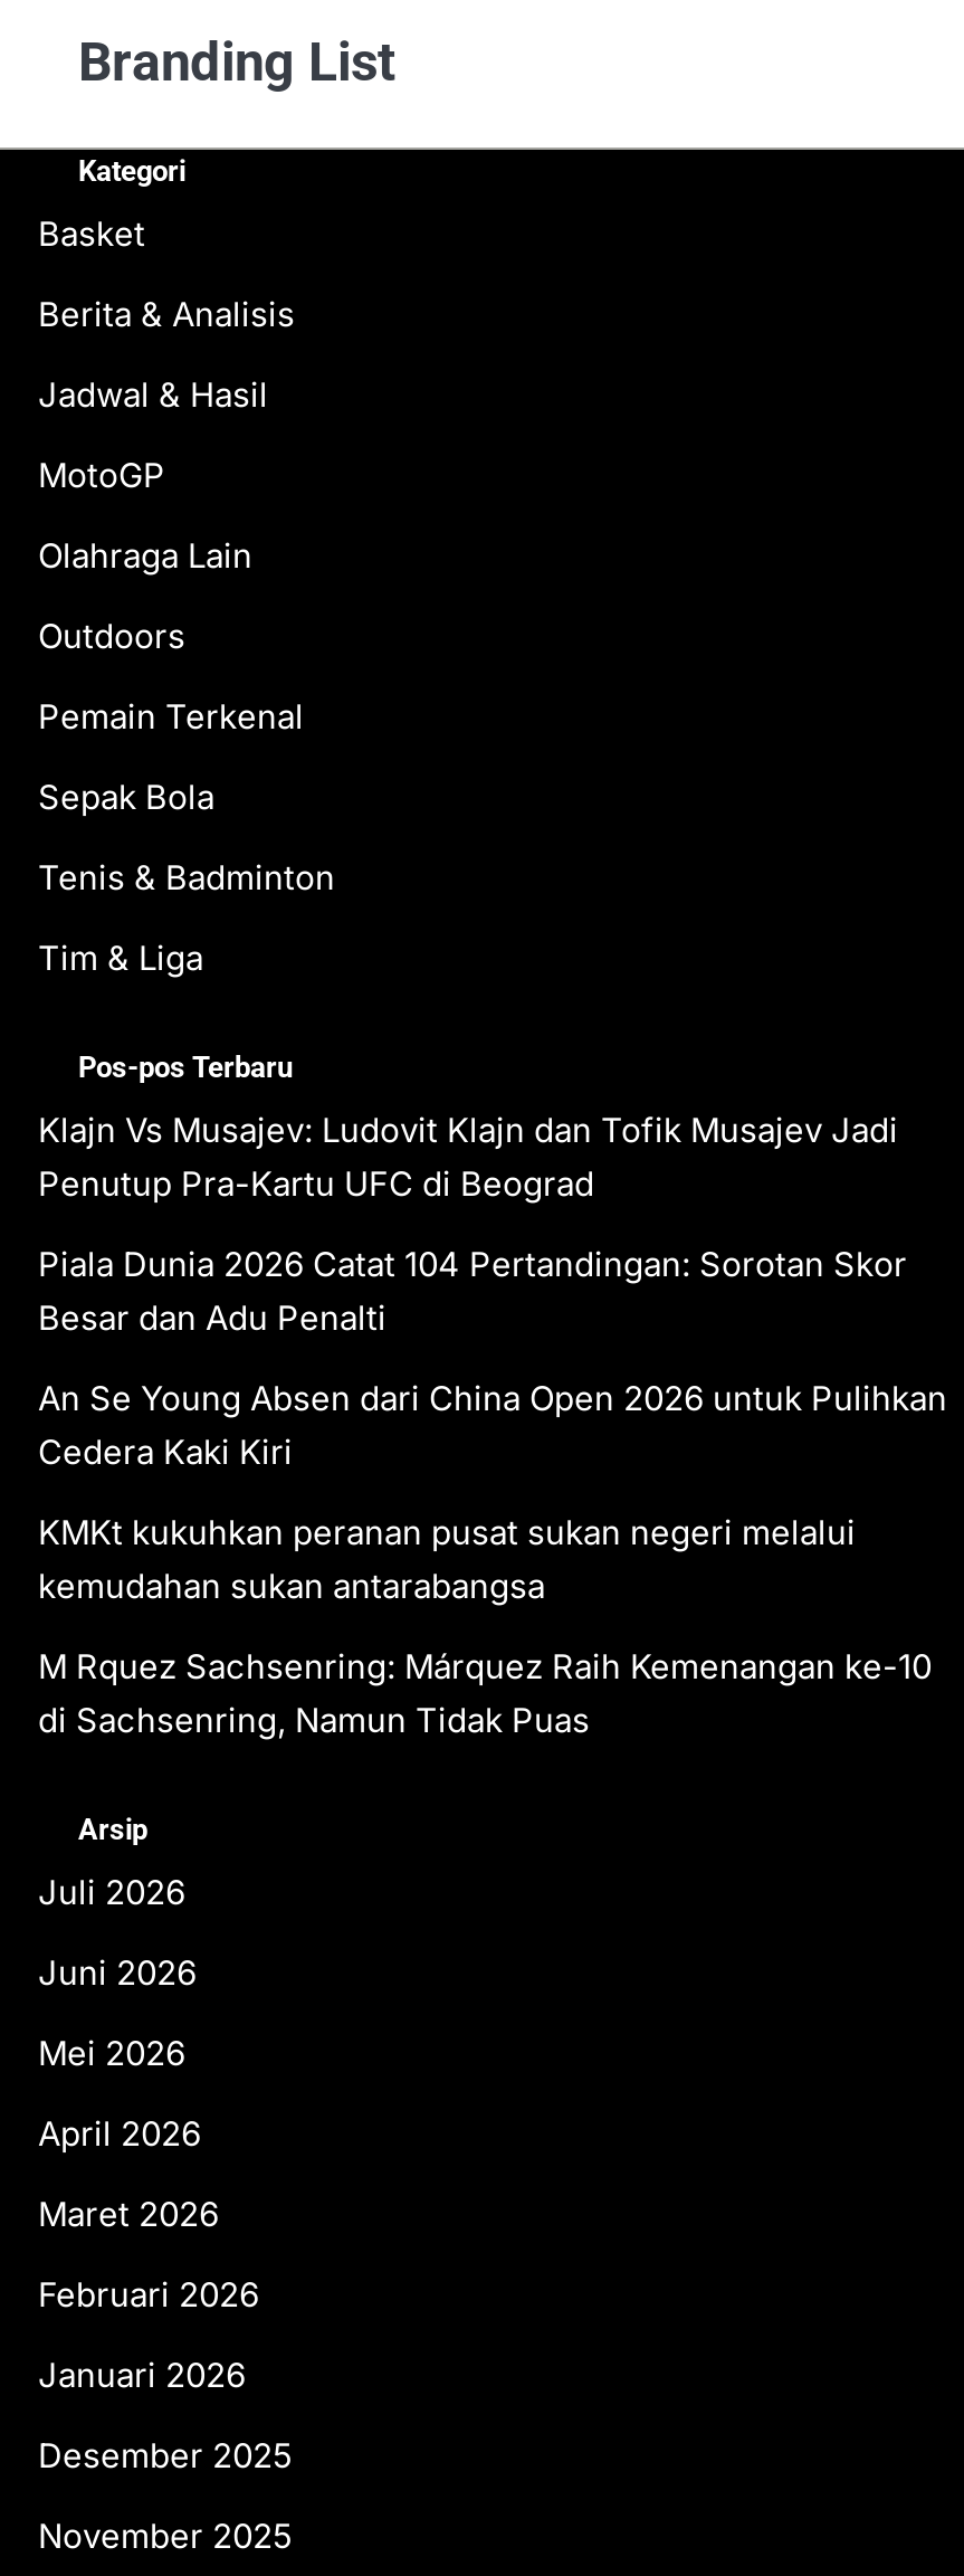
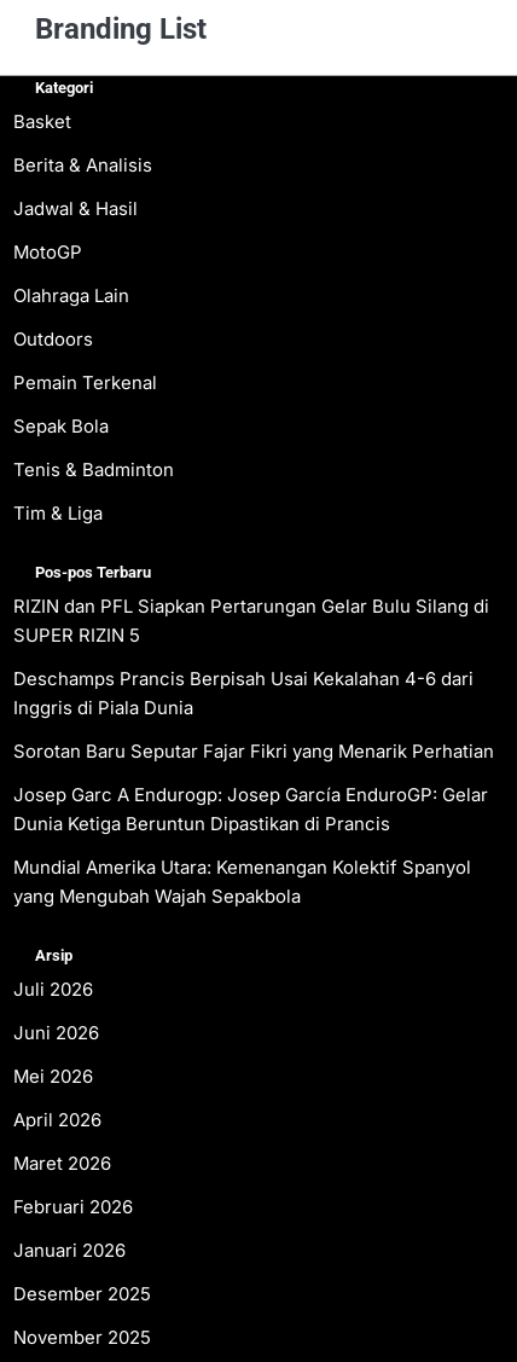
[38,1111,898,1205] Klajn Vs Musajev: Ludovit Klajn dan Tofik Musajev Jadi | Penutup Pra-Kartu UFC di Beograd -> [13,596,489,647] RIZIN dan PFL Siapkan Pertarungan Gelar Bulu Silang di | SUPER RIZIN 5
[38,1245,907,1339] Piala Dunia 2026 Catat 104 Pertandingan: Sorotan Skor | Besar dan Adu Penalti -> [13,669,474,720] Deschamps Prancis Berpisah Usai Kekalahan 4-6 dari | Inggris di Piala Dunia
[38,1379,947,1473] An Se Young Absen dari China Open 2026 untuk Pulihkan | Cedera Kaki Kiri -> [13,741,494,763] Sorotan Baru Seputar Fajar Fikri yang Menarik Perhatian
[38,1513,856,1607] KMKt kukuhkan peranan pusat sukan negeri melalui | kemudahan sukan antarabangsa -> [13,785,488,836] Josep Garc A Endurogp: Josep García EnduroGP: Gelar | Dunia Ketiga Beruntun Dipastikan di Prancis
[38,1647,932,1741] M Rquez Sachsenring: Márquez Raih Kemenangan ke-10 | di Sachsenring, Namun Tidak Puas -> [13,857,471,908] Mundial Amerika Utara: Kemenangan Kolektif Spanyol | yang Mengubah Wajah Sepakbola

